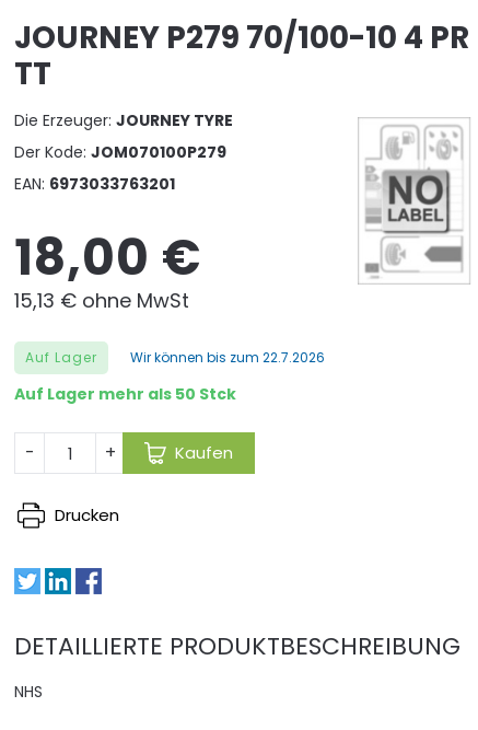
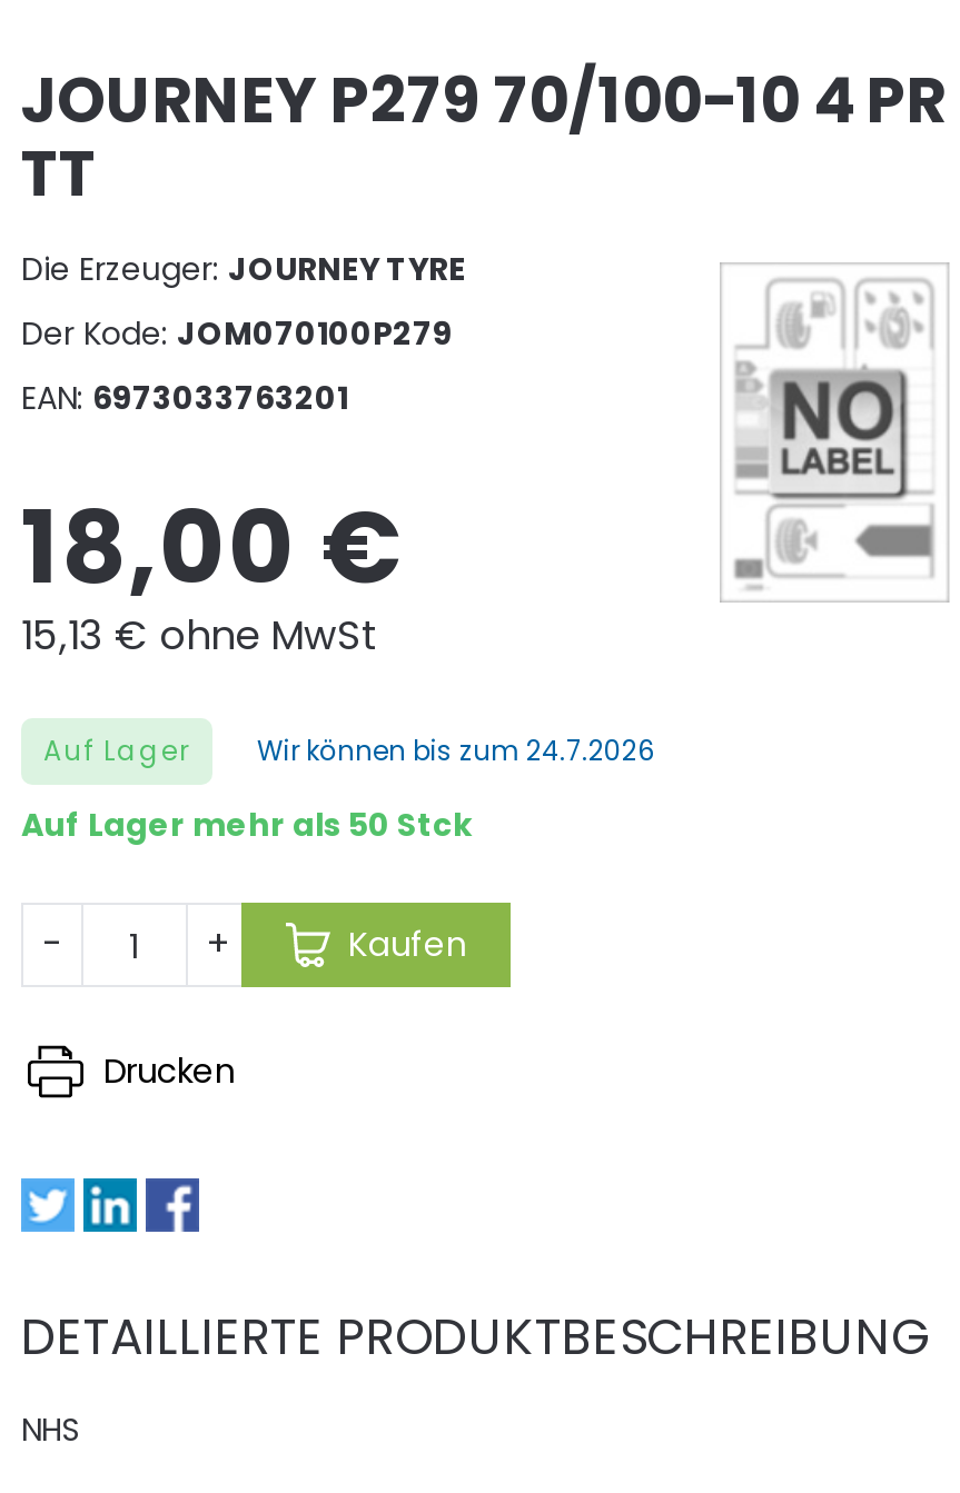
[130,348,325,367] Wir können bis zum 22.7.2026 -> [257,731,655,769] Wir können bis zum 24.7.2026

